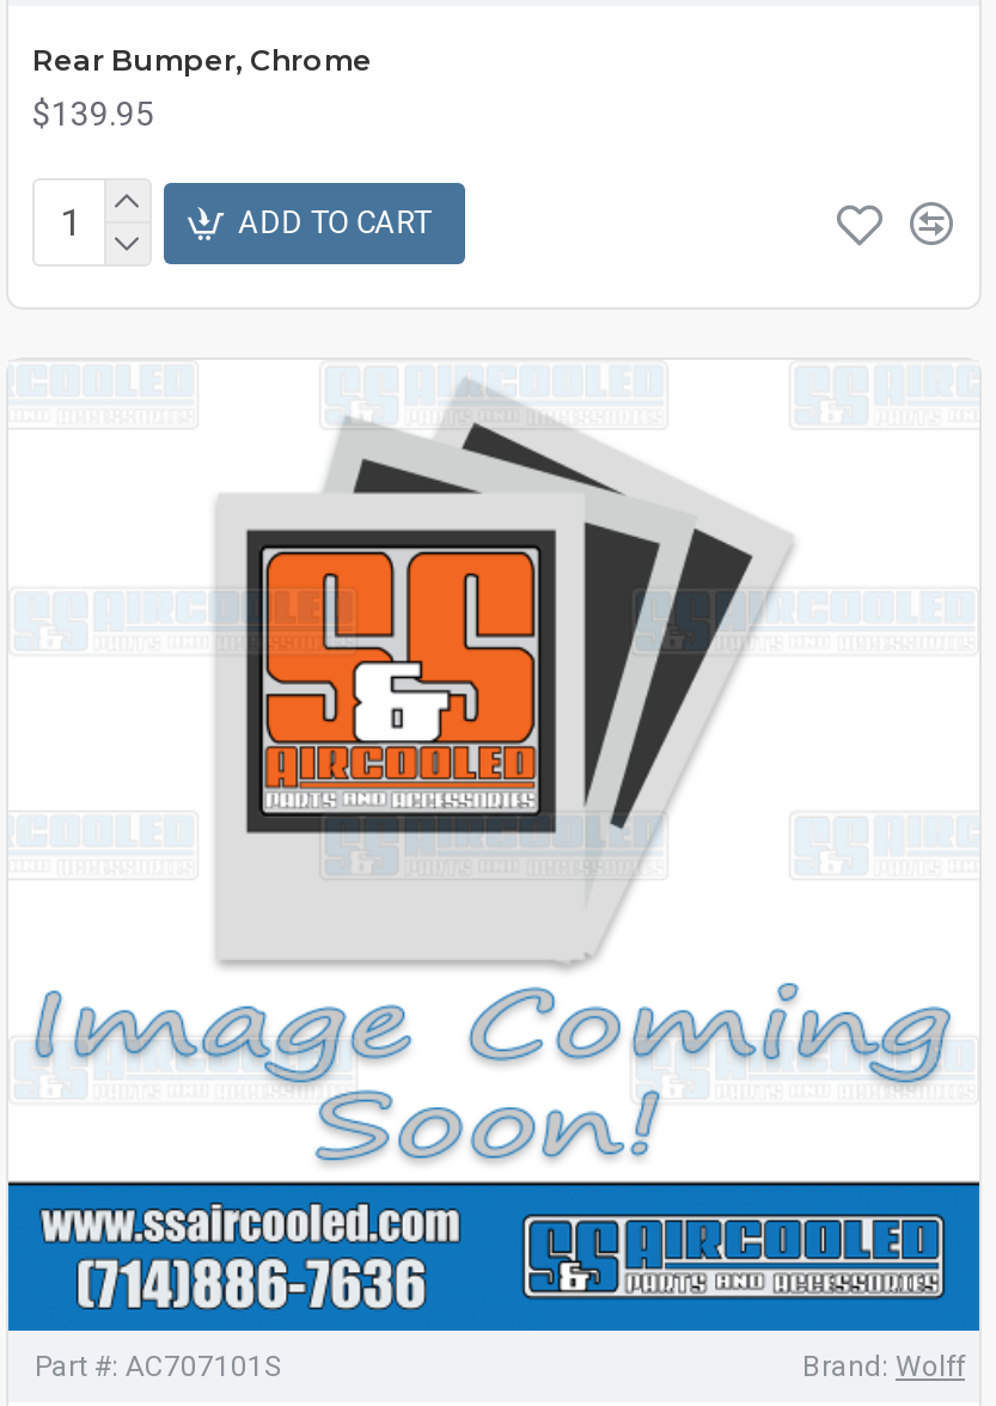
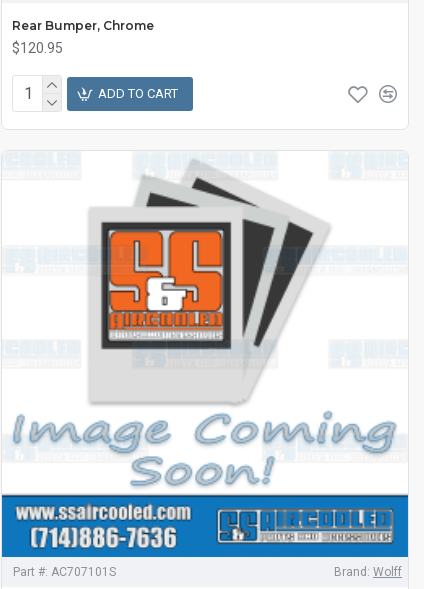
[32,94,154,132] $139.95 -> [12,40,63,56] $120.95

